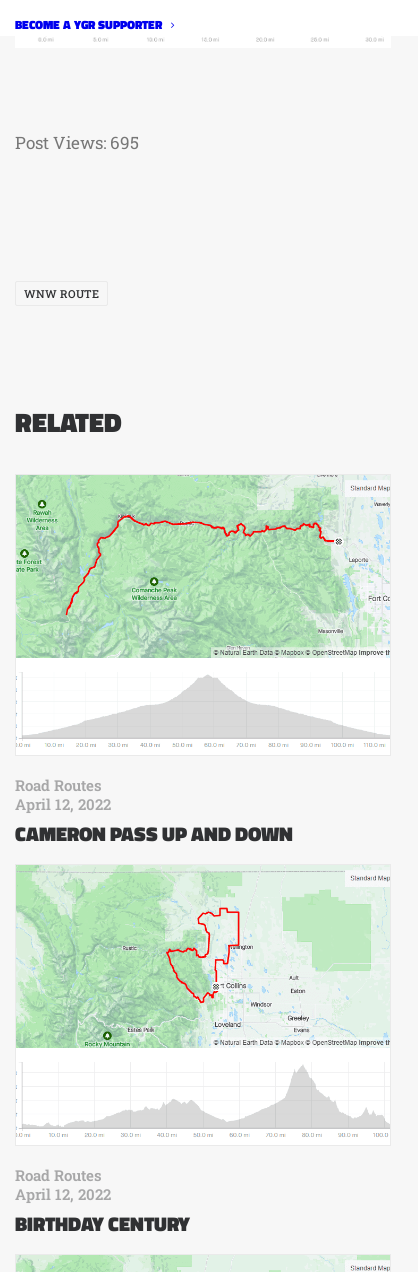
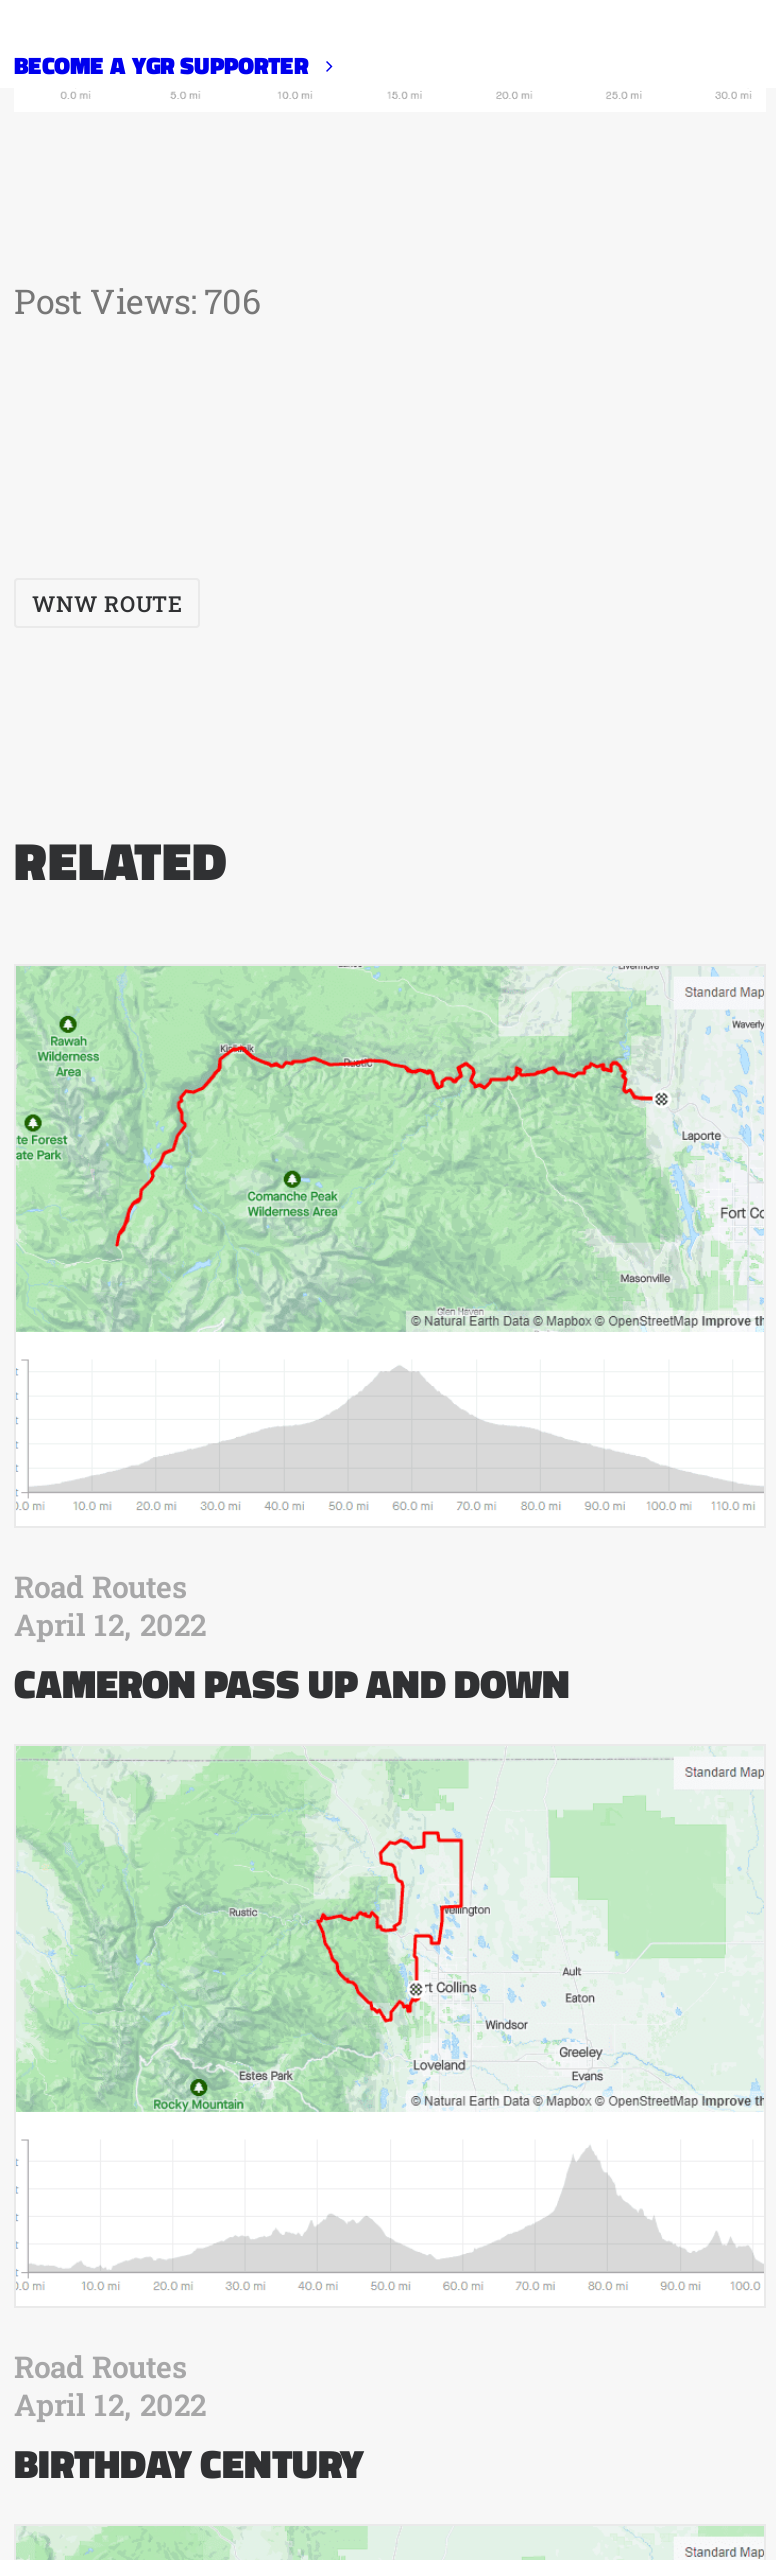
[15,131,139,154] Post Views: 695 -> [14,278,262,324] Post Views: 706

